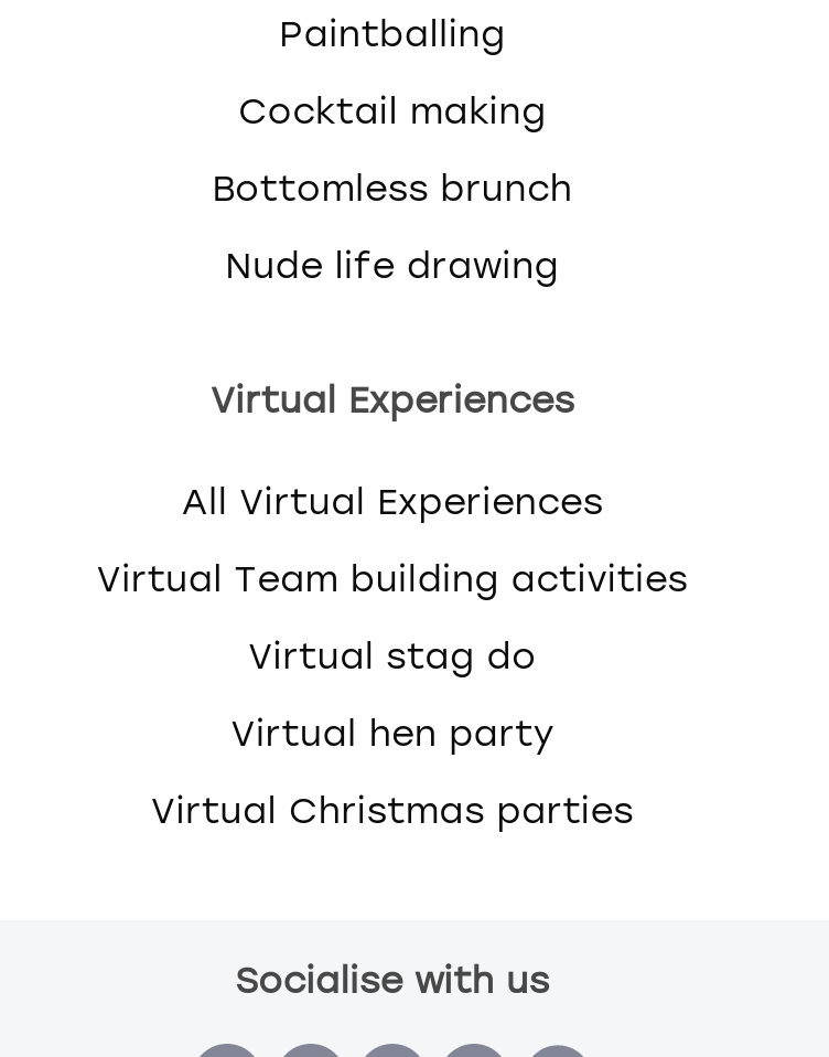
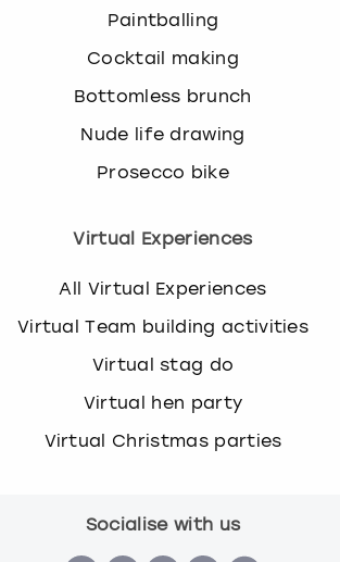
none -> [97,162,229,183] Prosecco bike

